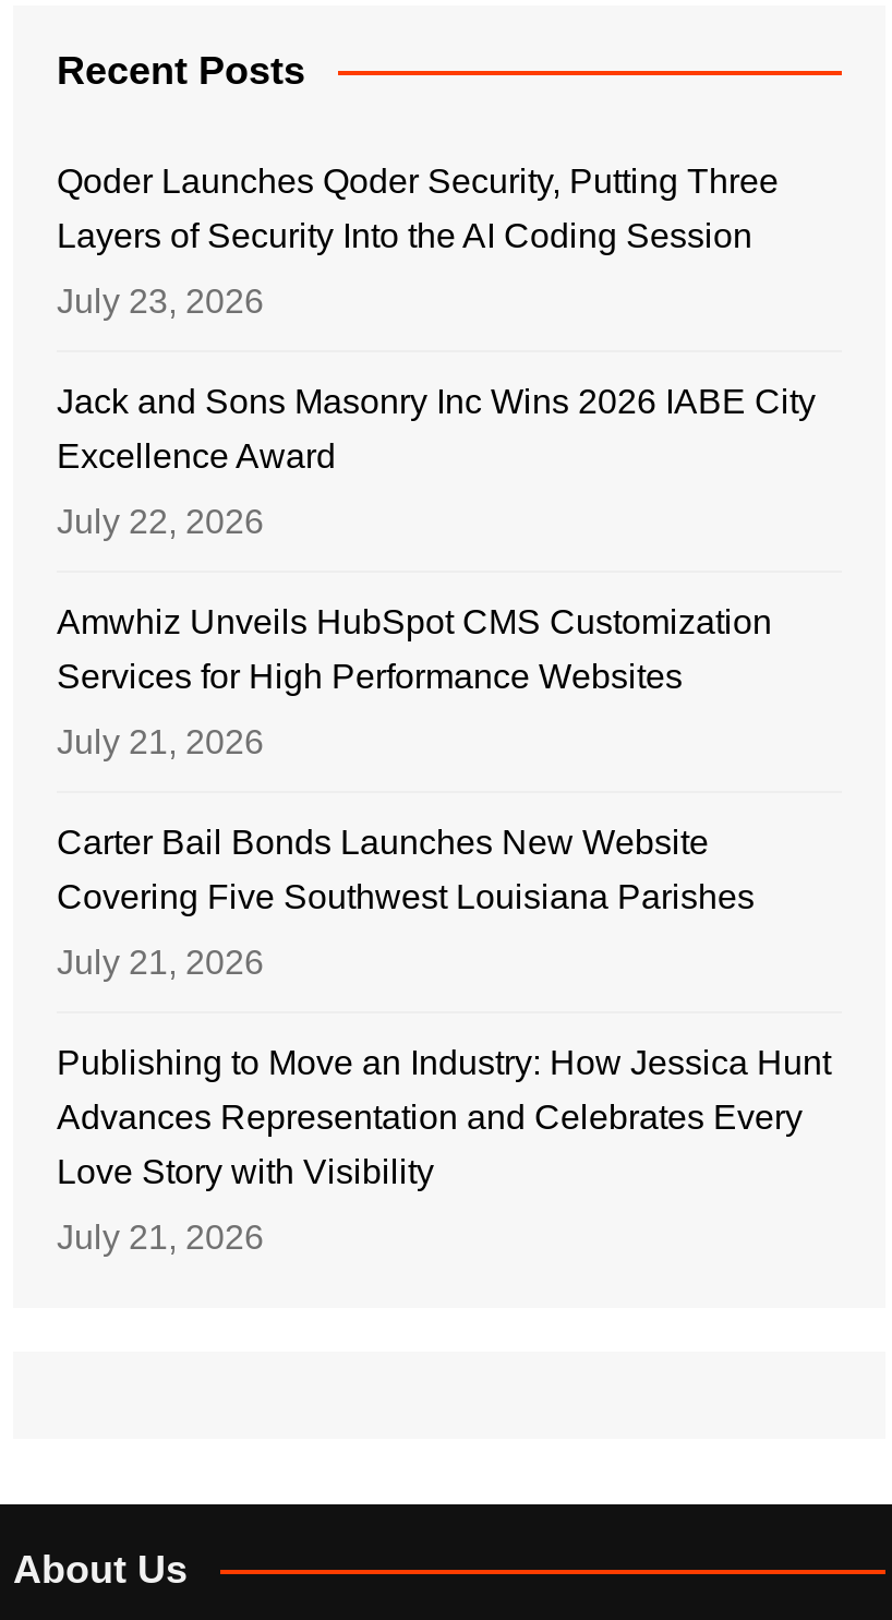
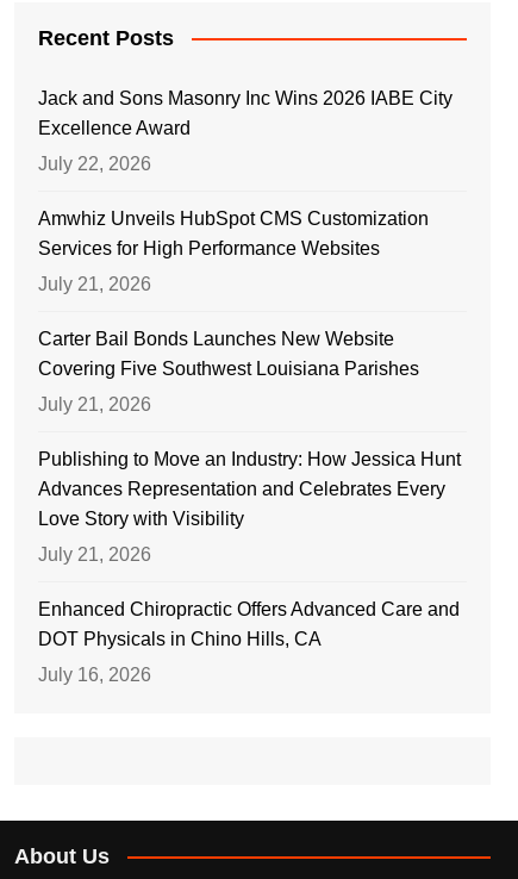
[57,162,779,319] Qoder Launches Qoder Security, Putting Three | Layers of Security Into the AI Coding Session | July 23, 2026 -> none
moved [57,383,831,1255] -> [38,88,461,564]: Jack and Sons Masonry Inc Wins 2026 IABE City | Excellence Award | July 22, 2026 | ... | Love Story with Visibility | July 21, 2026
none -> [38,599,460,685] Enhanced Chiropractic Offers Advanced Care and | DOT Physicals in Chino Hills, CA | July 16, 2026

